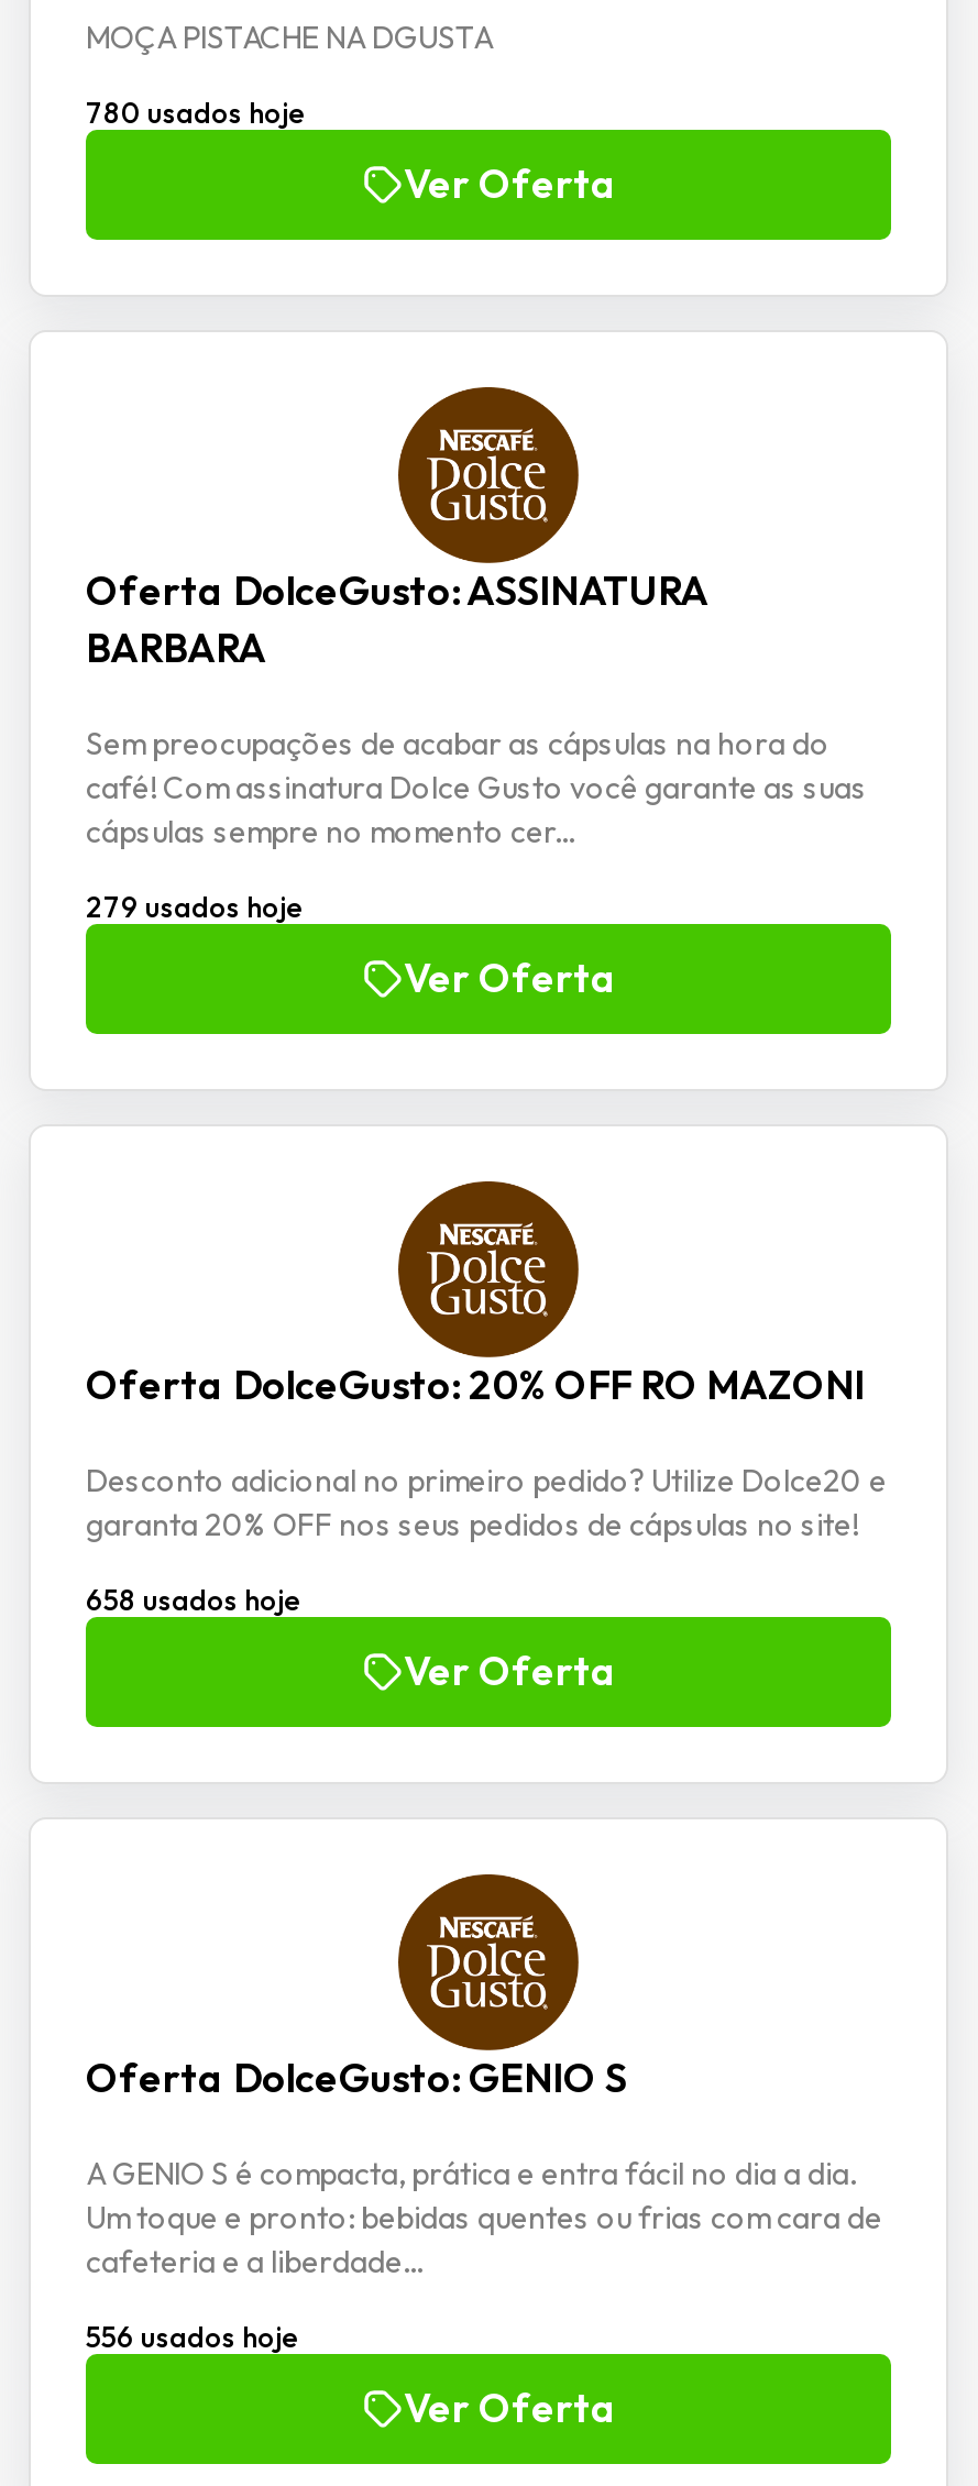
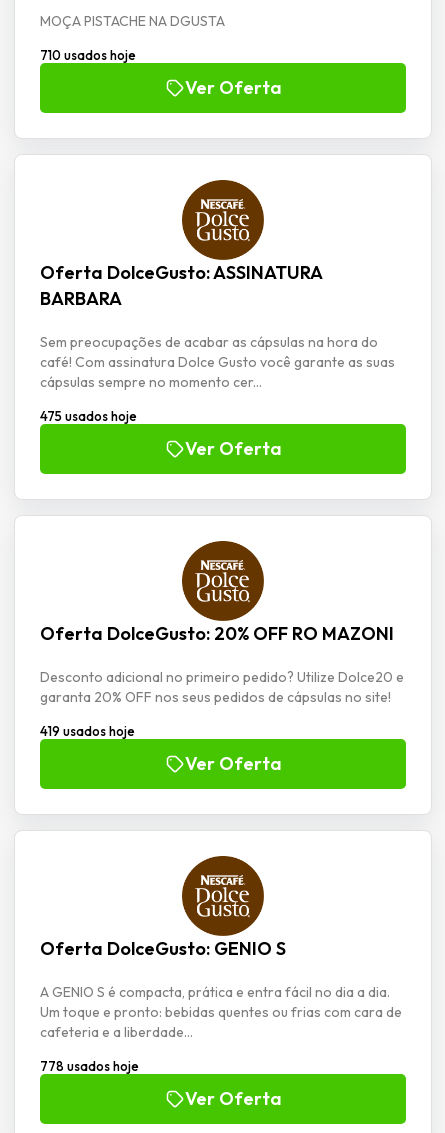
[86,95,306,130] 780 usados hoje -> [40,47,136,63] 710 usados hoje
[86,889,304,924] 279 usados hoje -> [40,408,137,424] 475 usados hoje
[86,1582,301,1617] 658 usados hoje -> [40,723,135,739] 419 usados hoje
[86,2319,299,2354] 556 usados hoje -> [40,1058,139,1074] 778 usados hoje

